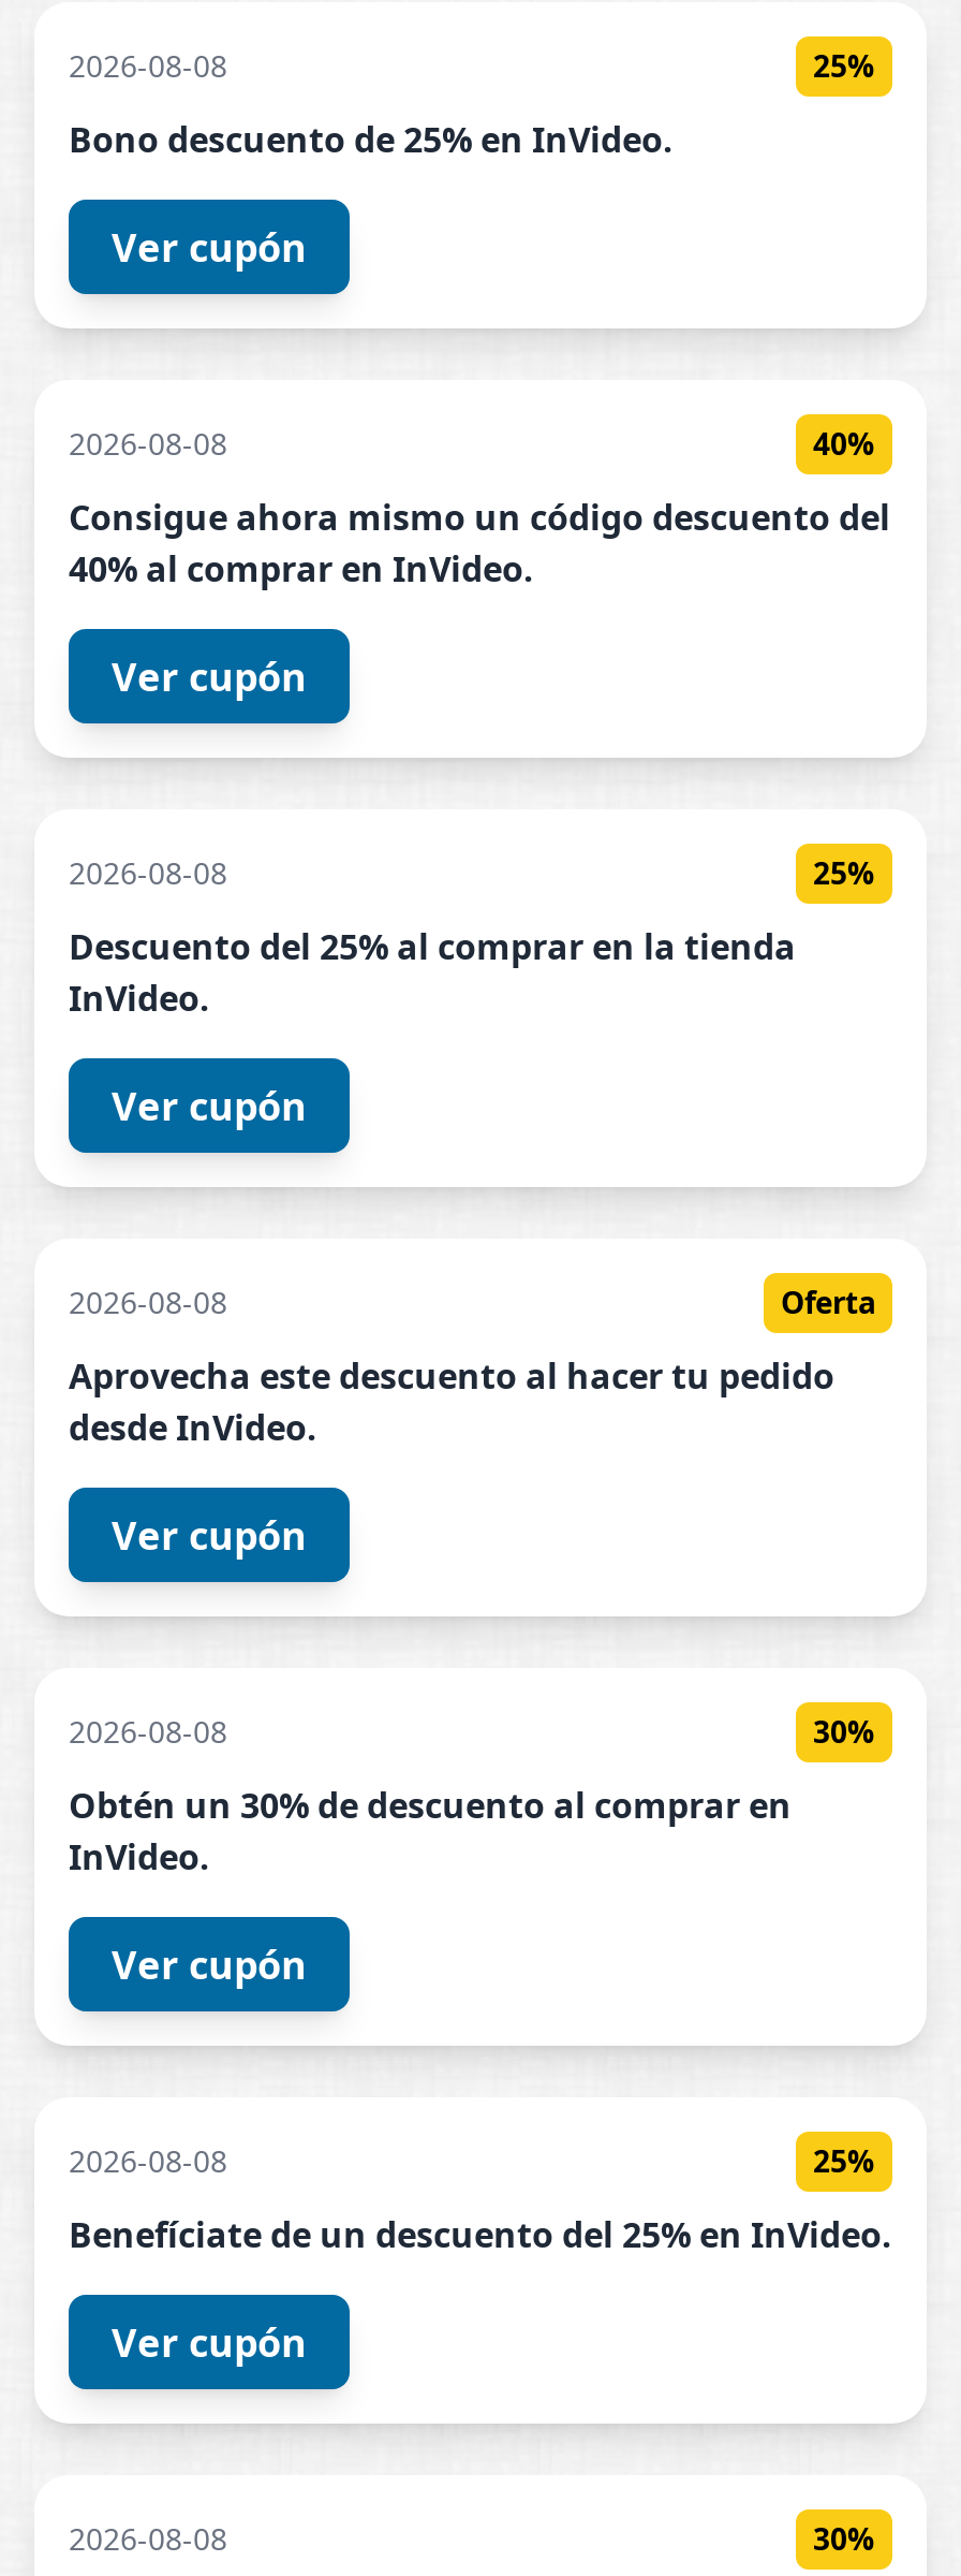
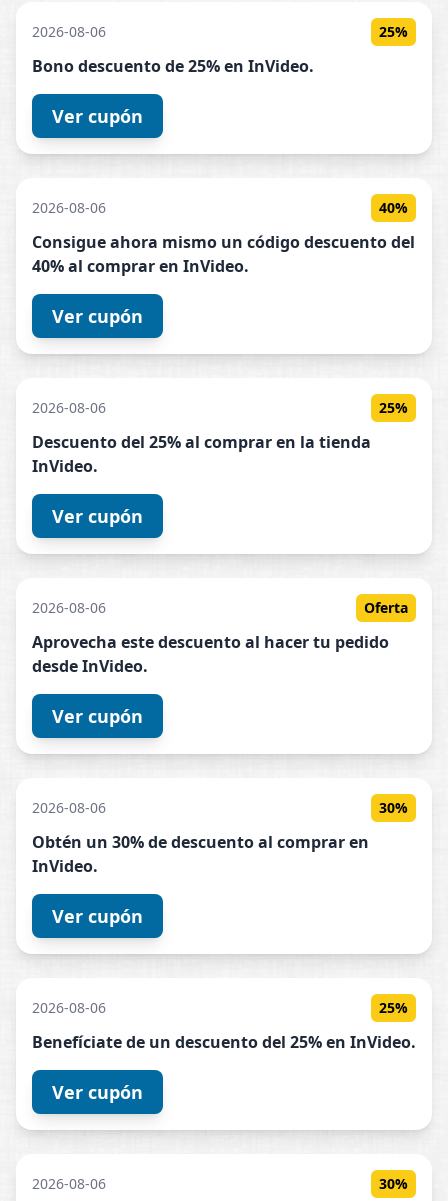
[69,45,227,86] 2026-08-08 -> [32,22,106,41] 2026-08-06
[69,423,227,464] 2026-08-08 -> [32,198,106,217] 2026-08-06
[69,852,227,893] 2026-08-08 -> [32,398,106,417] 2026-08-06
[69,1282,227,1322] 2026-08-08 -> [32,598,106,617] 2026-08-06
[69,1711,227,1752] 2026-08-08 -> [32,798,106,817] 2026-08-06
[69,2140,227,2181] 2026-08-08 -> [32,998,106,1017] 2026-08-06
[69,2518,227,2559] 2026-08-08 -> [32,1174,106,1193] 2026-08-06

